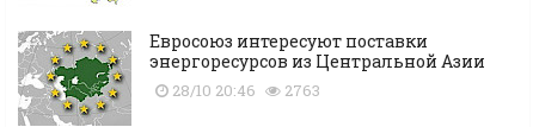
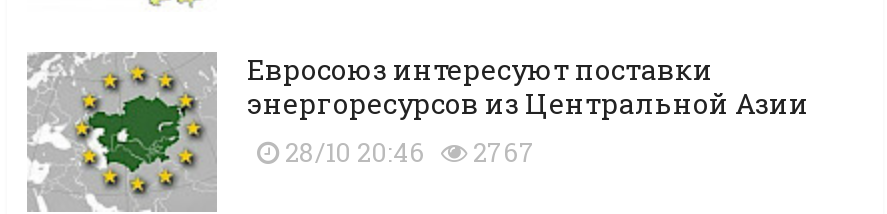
[169,80,320,101] 28/10 20:46 2763 -> [279,134,535,170] 28/10 20:46 2767

